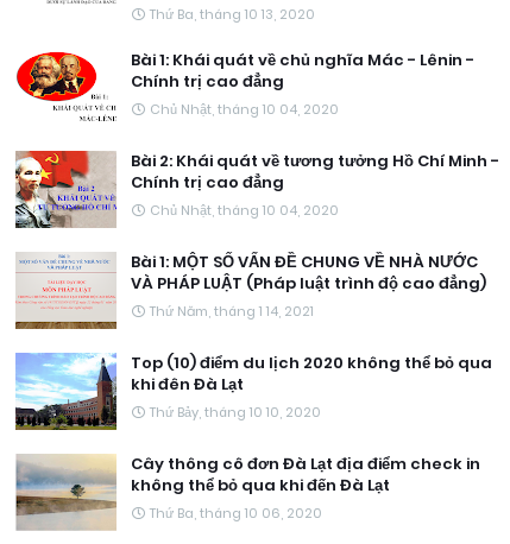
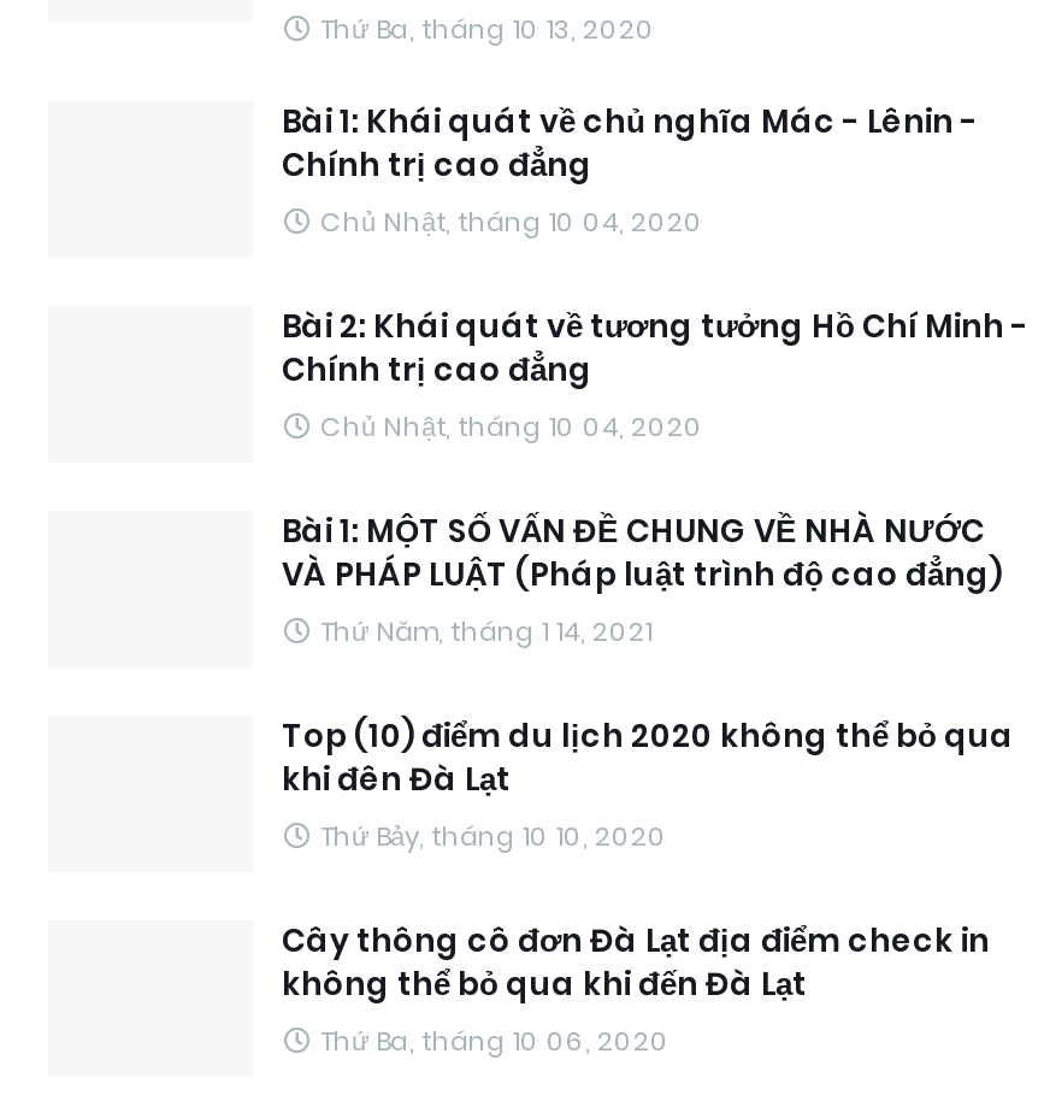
[15,51,117,122] [image] -> none
[14,150,118,229] [image] -> none
[14,253,118,330] [image] -> none
[14,352,118,431] [image] -> none
[14,454,118,531] [image] -> none

